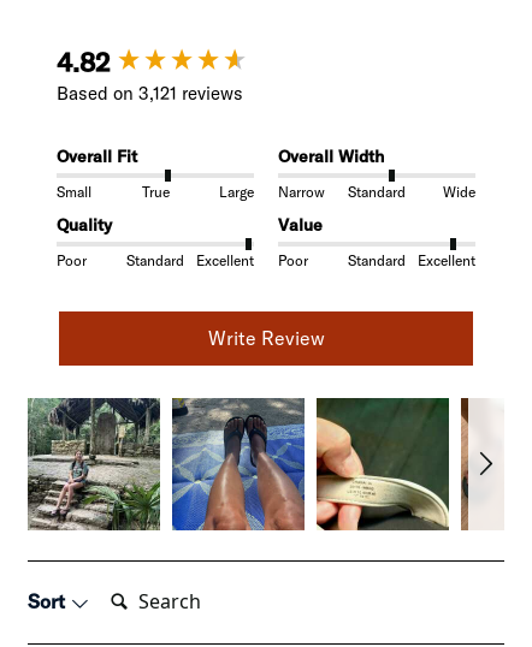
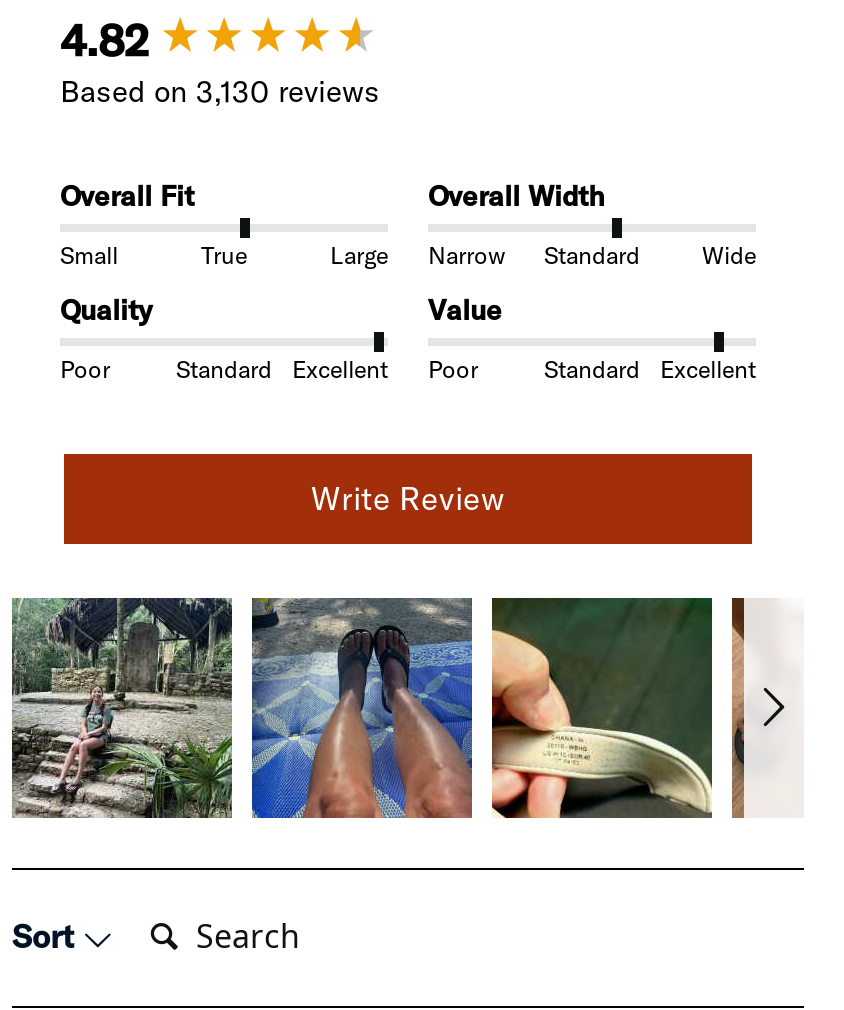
[57,82,243,104] Based on 3,121 reviews -> [60,72,380,110] Based on 3,130 reviews

